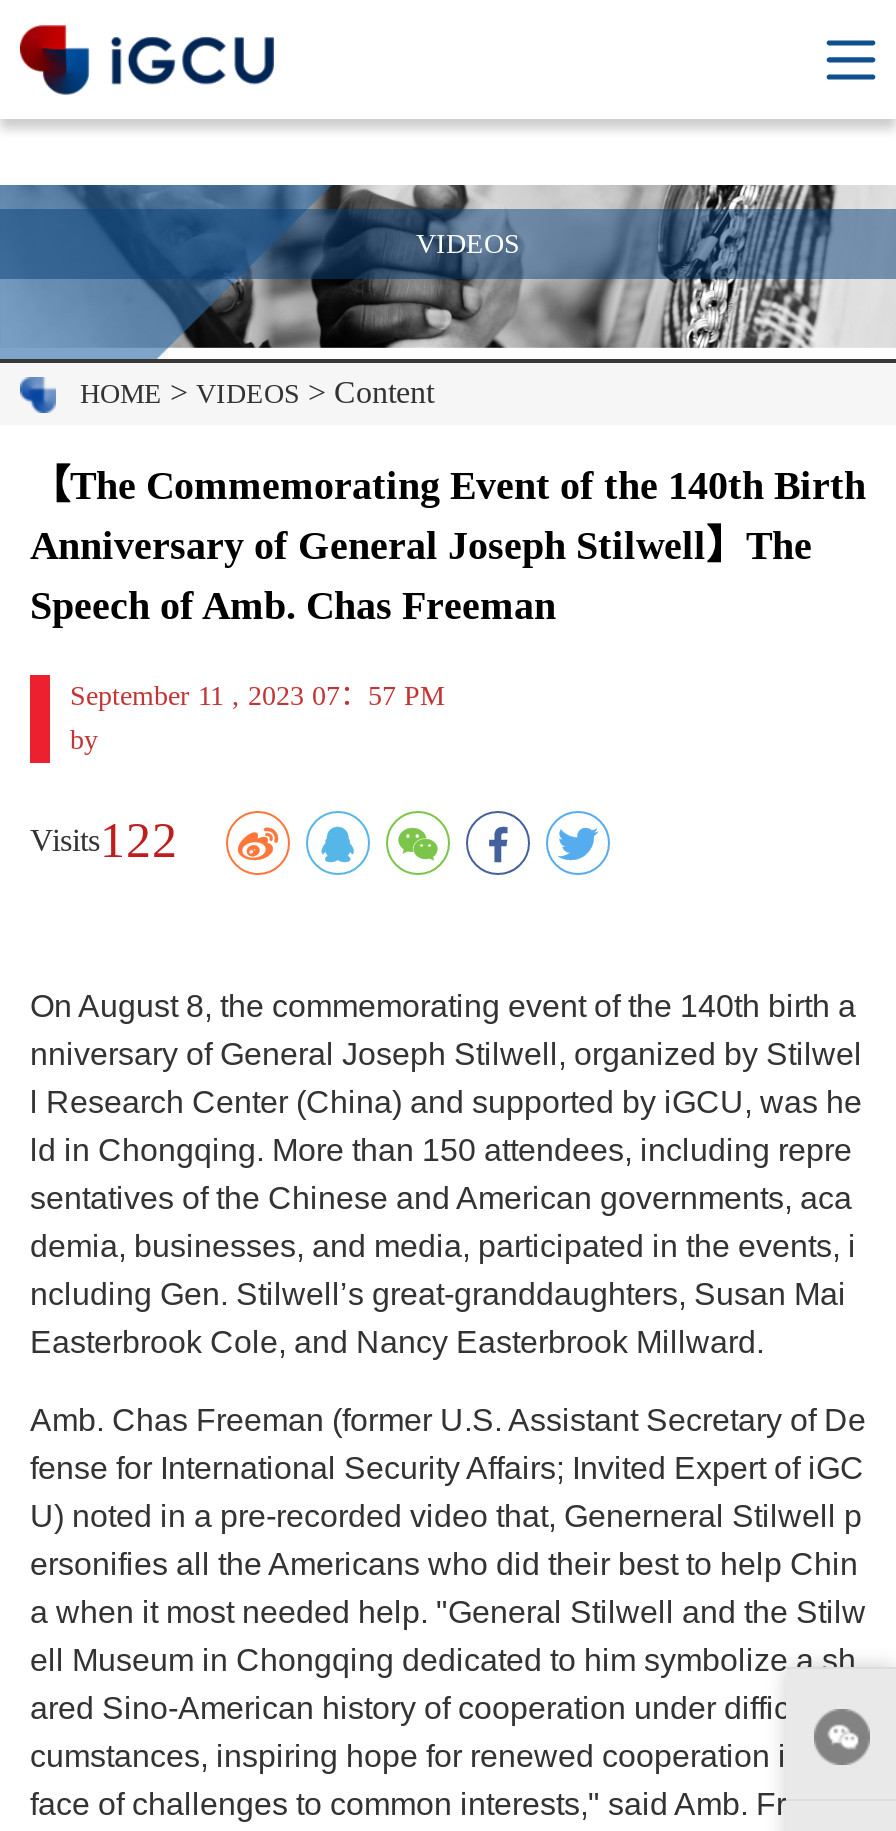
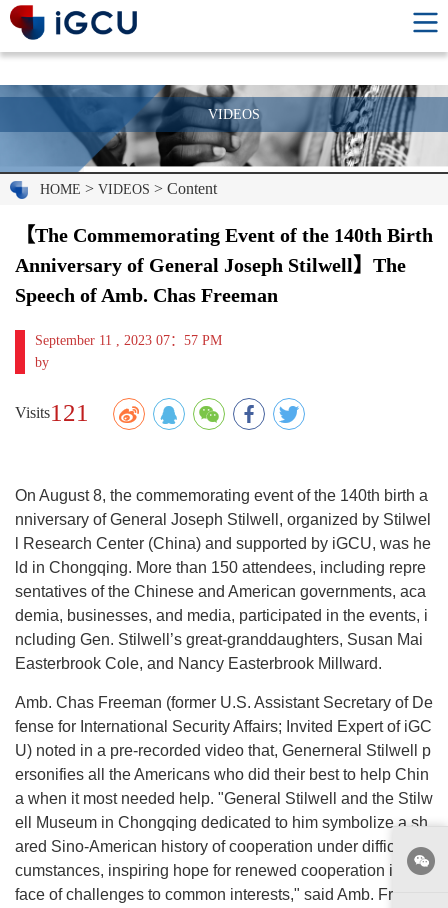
[30,814,178,868] Visits122 -> [15,399,89,426] Visits121

